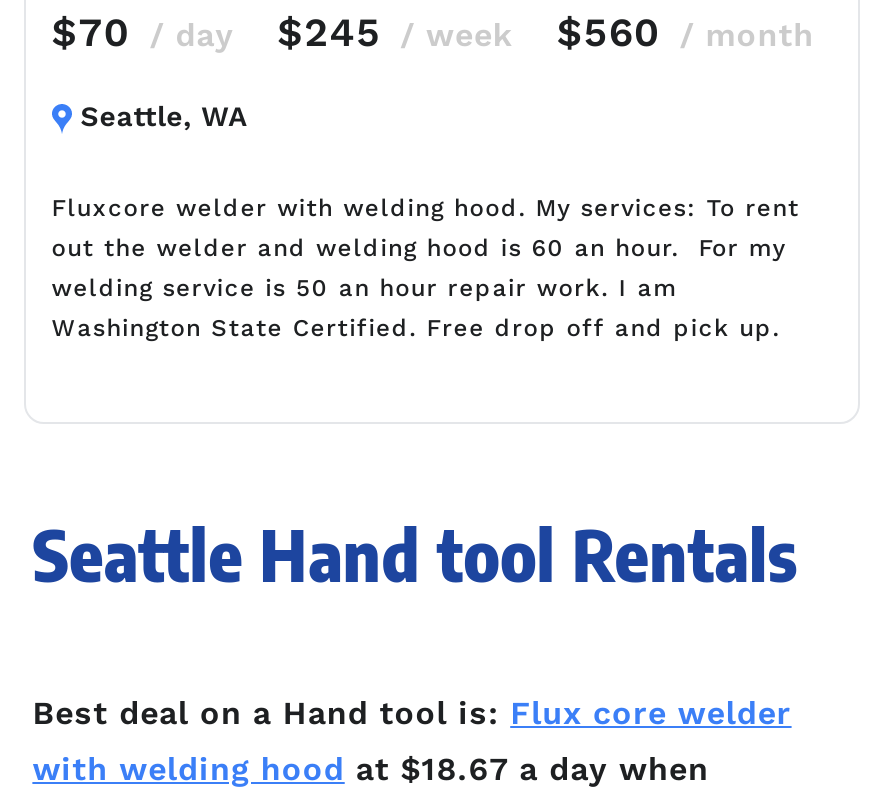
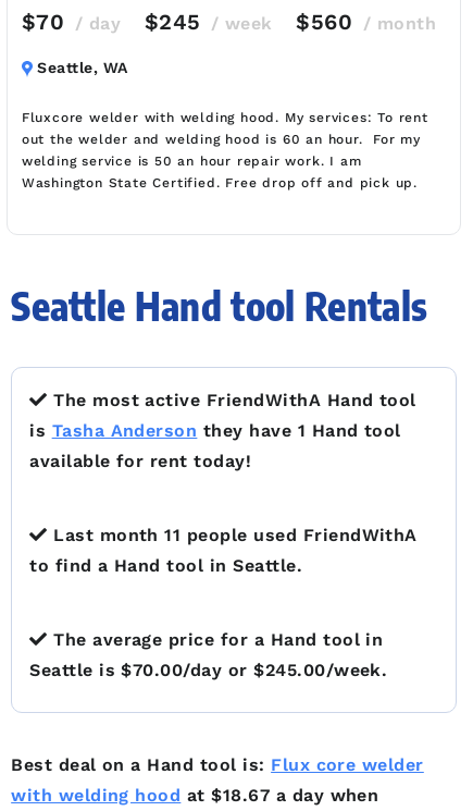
none -> [30,390,416,471] The most active FriendWithA Hand tool | is Tasha Anderson they have 1 Hand tool | available for rent today!
none -> [30,525,417,576] Last month 11 people used FriendWithA | to find a Hand tool in Seattle.
none -> [30,629,388,680] The average price for a Hand tool in | Seattle is $70.00/day or $245.00/week.

